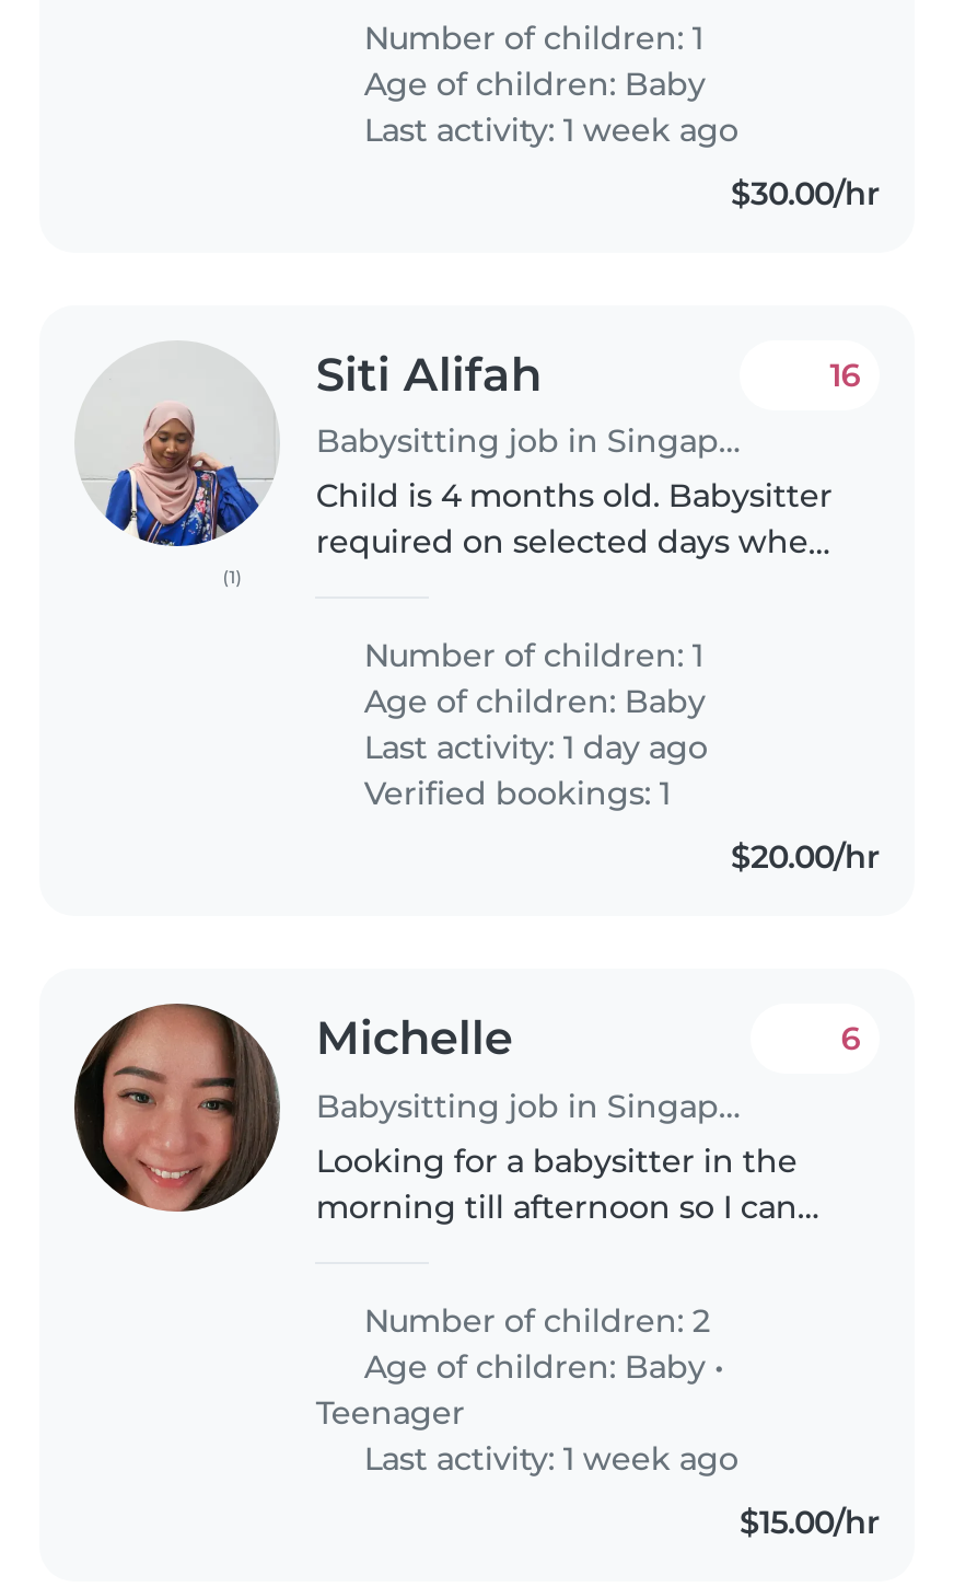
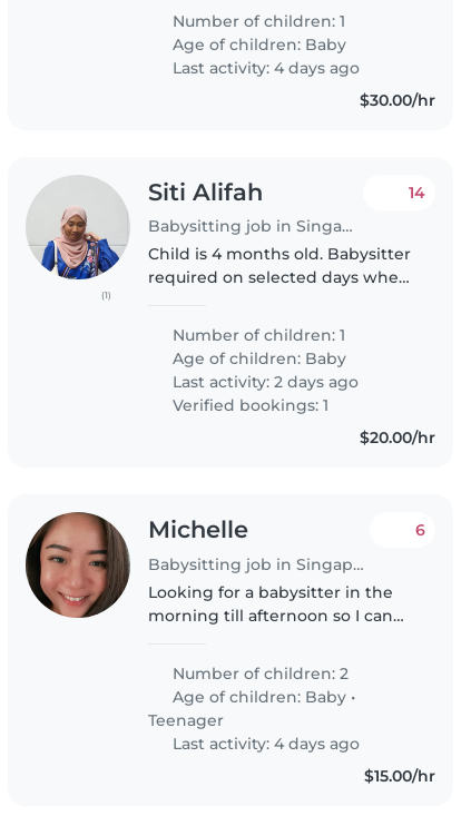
[355,110,738,149] Last activity: 1 week ago -> [169,57,360,77] Last activity: 4 days ago
[830,355,860,394] 16 -> [409,182,426,202] 14
[355,729,708,768] Last activity: 1 day ago -> [169,372,359,392] Last activity: 2 days ago
[355,1440,738,1479] Last activity: 1 week ago -> [169,734,360,754] Last activity: 4 days ago

